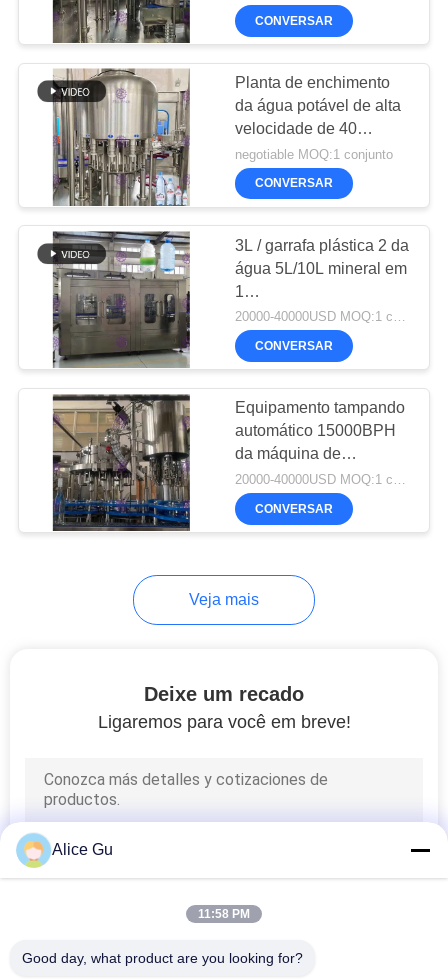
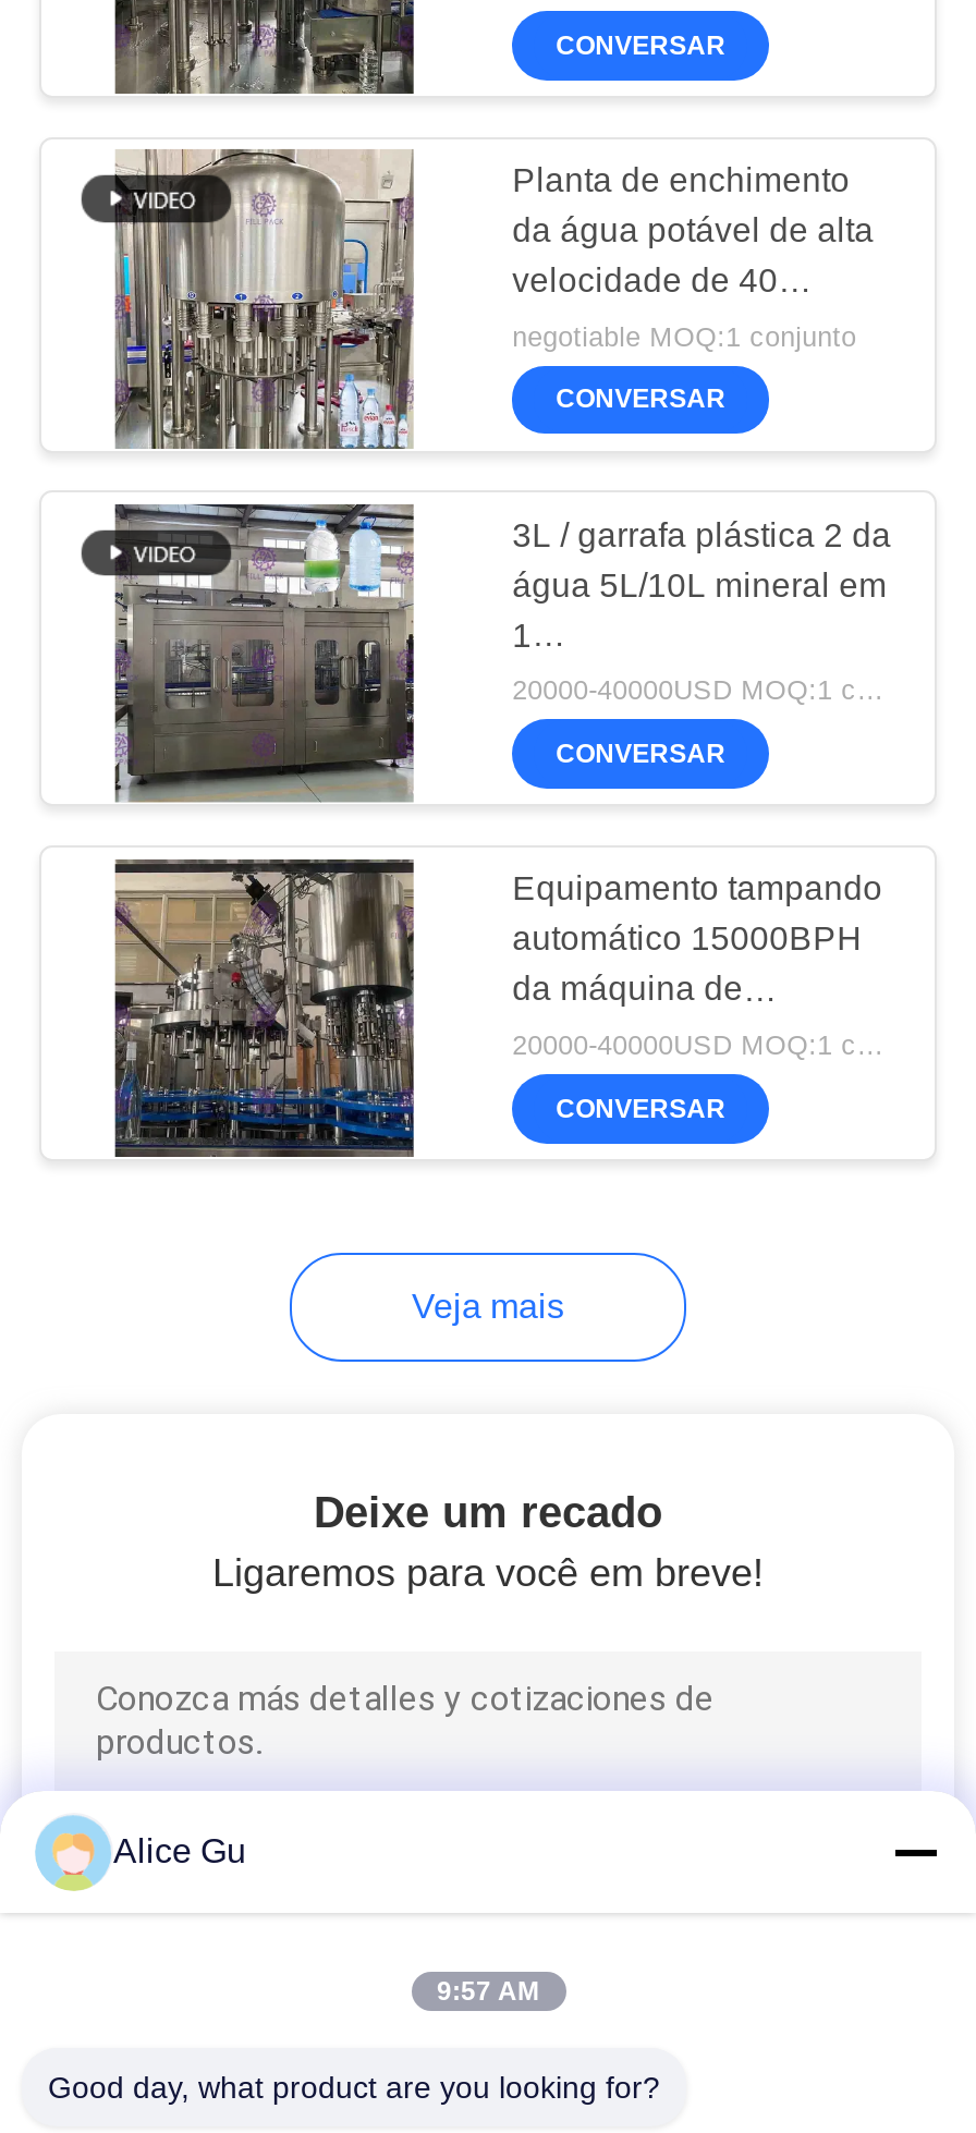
[198,907,250,921] 11:58 PM -> [437,1976,539,2007] 9:57 AM

